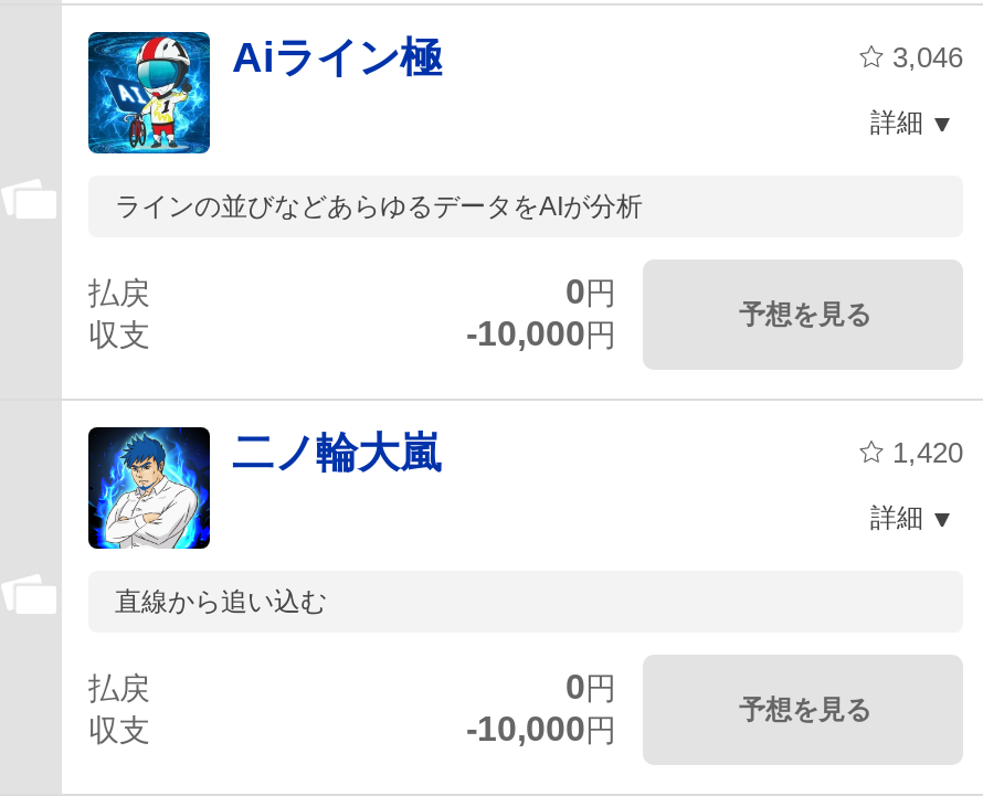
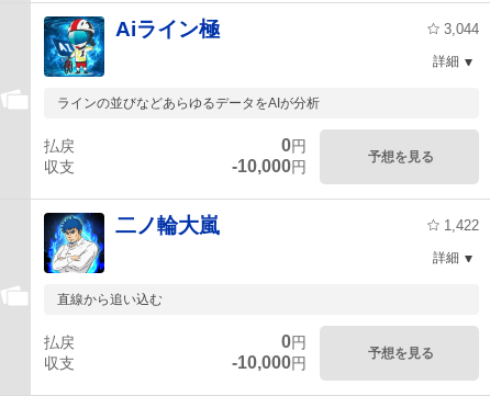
[892,42,963,75] 3,046 -> [444,21,479,38] 3,044
[892,437,963,470] 1,420 -> [444,218,479,234] 1,422

